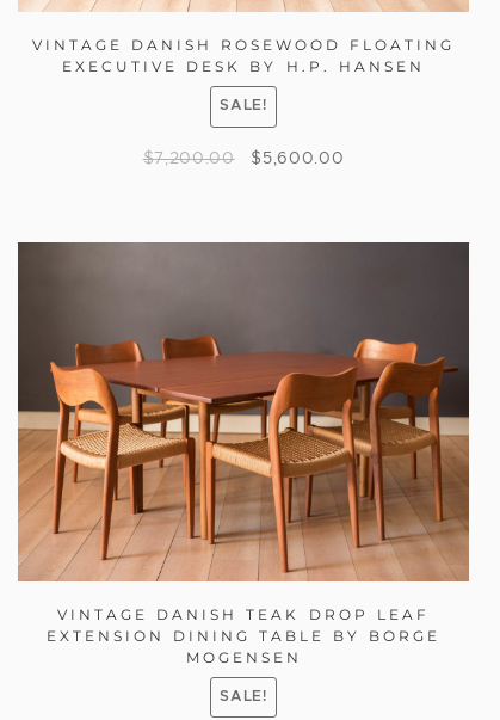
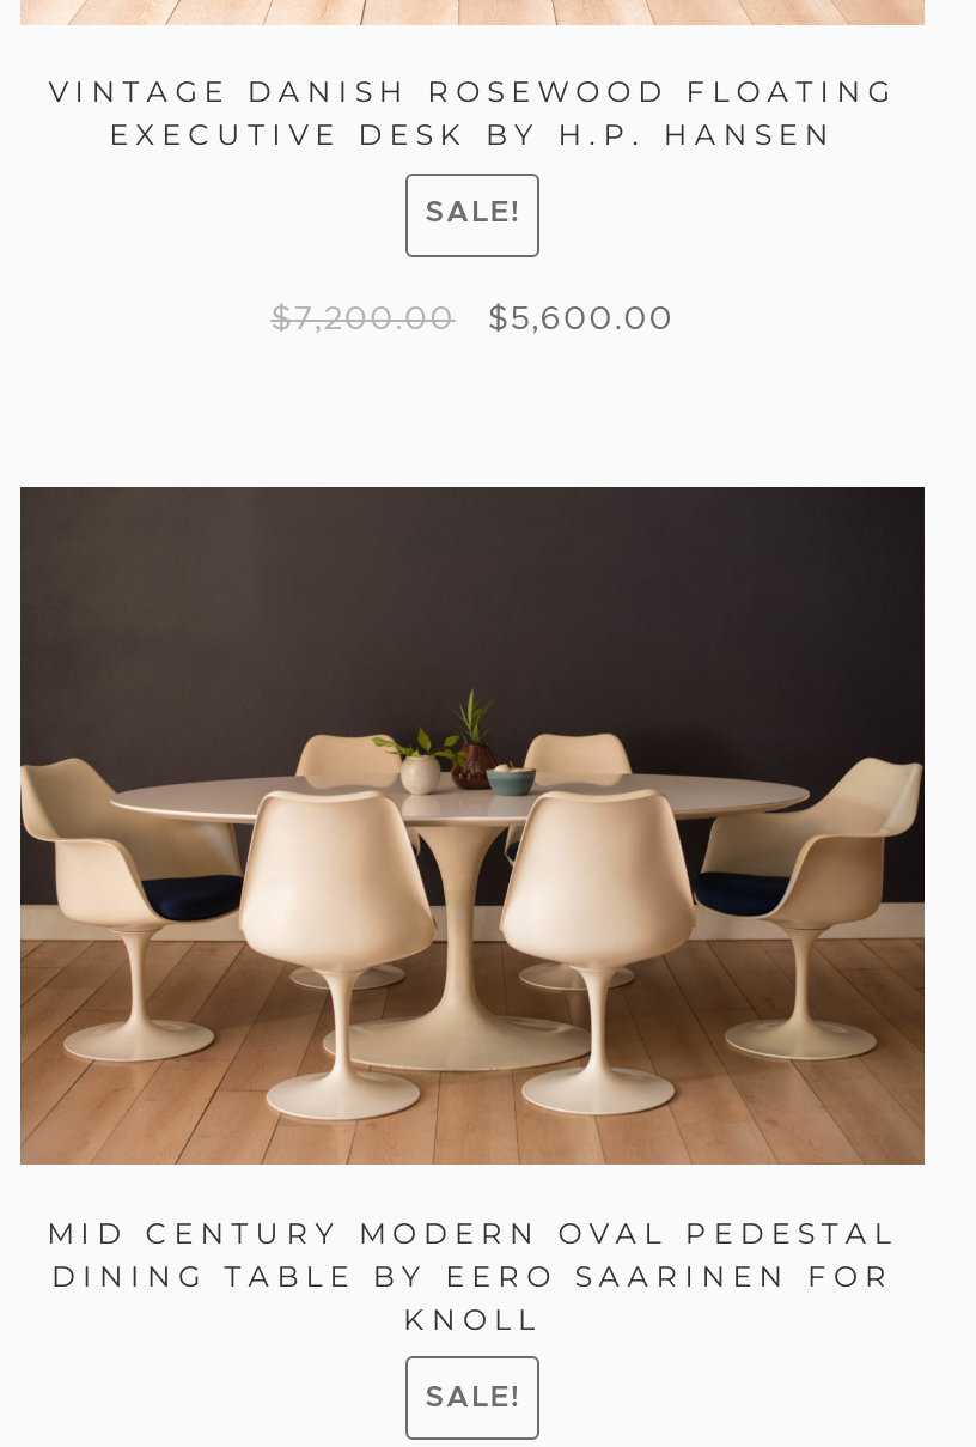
[17,242,470,666] [image] | VINTAGE DANISH TEAK DROP LEAF | EXTENSION DINING TABLE BY BORGE | MOGENSEN -> [18,486,927,1336] [image] | MID CENTURY MODERN OVAL PEDESTAL | DINING TABLE BY EERO SAARINEN FOR | KNOLL

